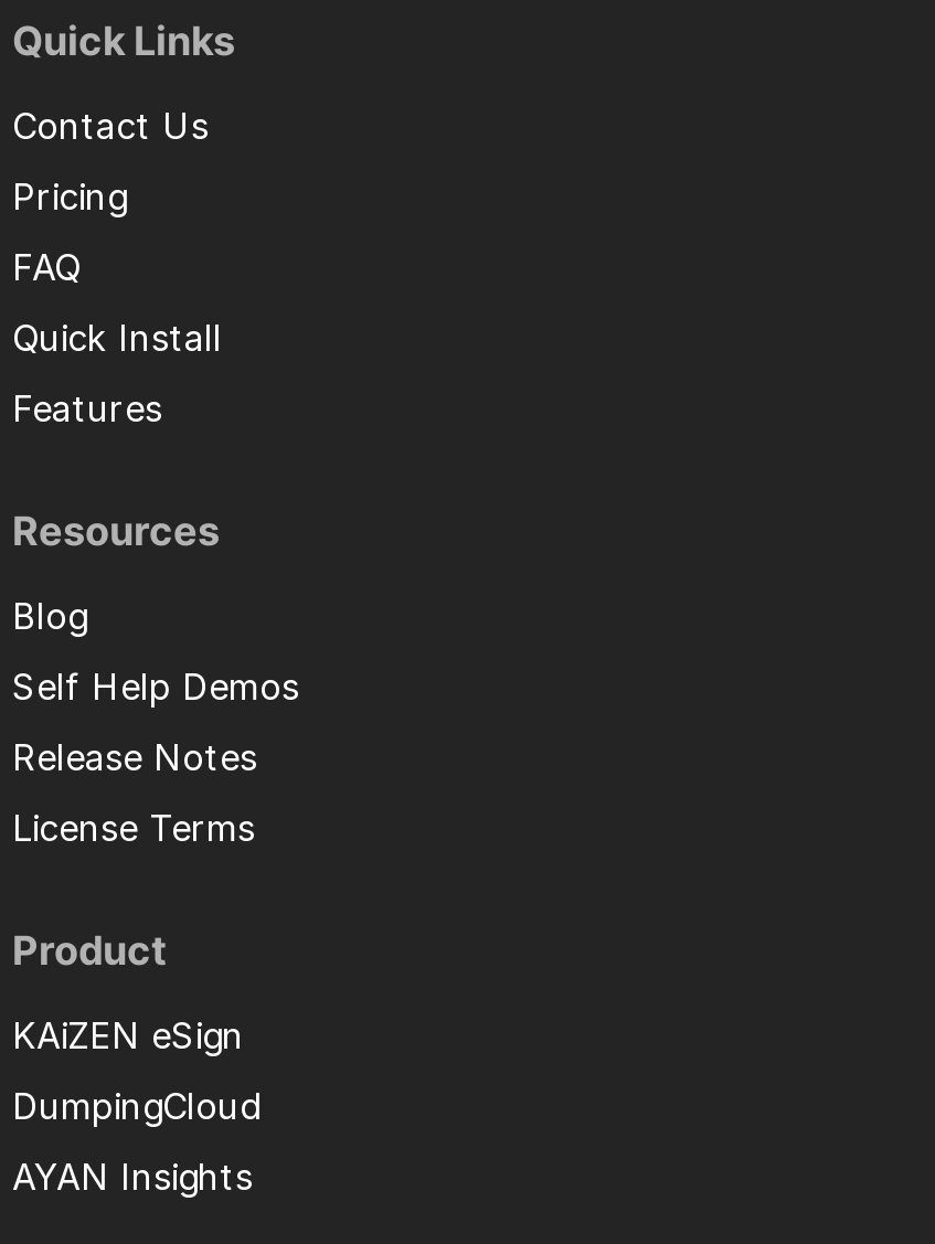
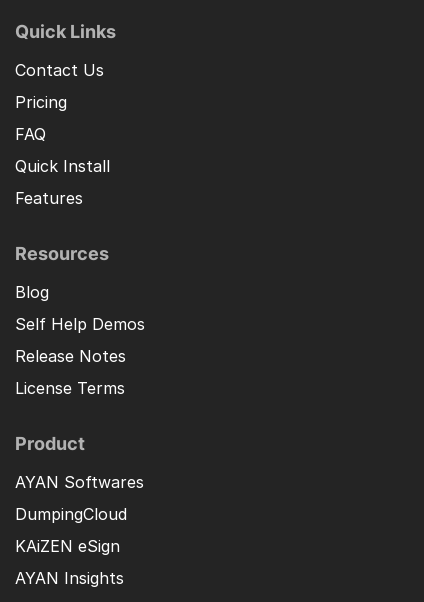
none -> [15,472,144,492] AYAN Softwares
moved [12,1013,244,1057] -> [15,536,120,556]: KAiZEN eSign

